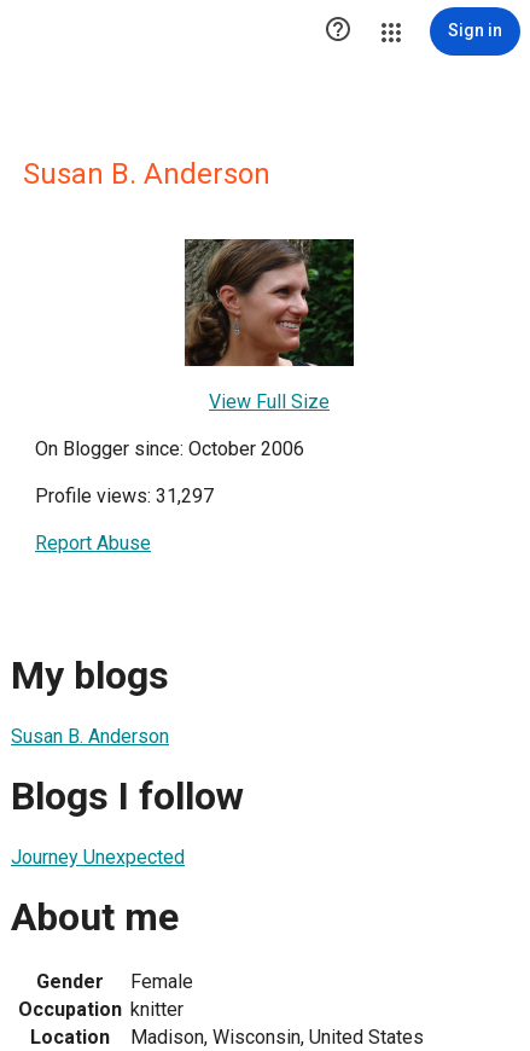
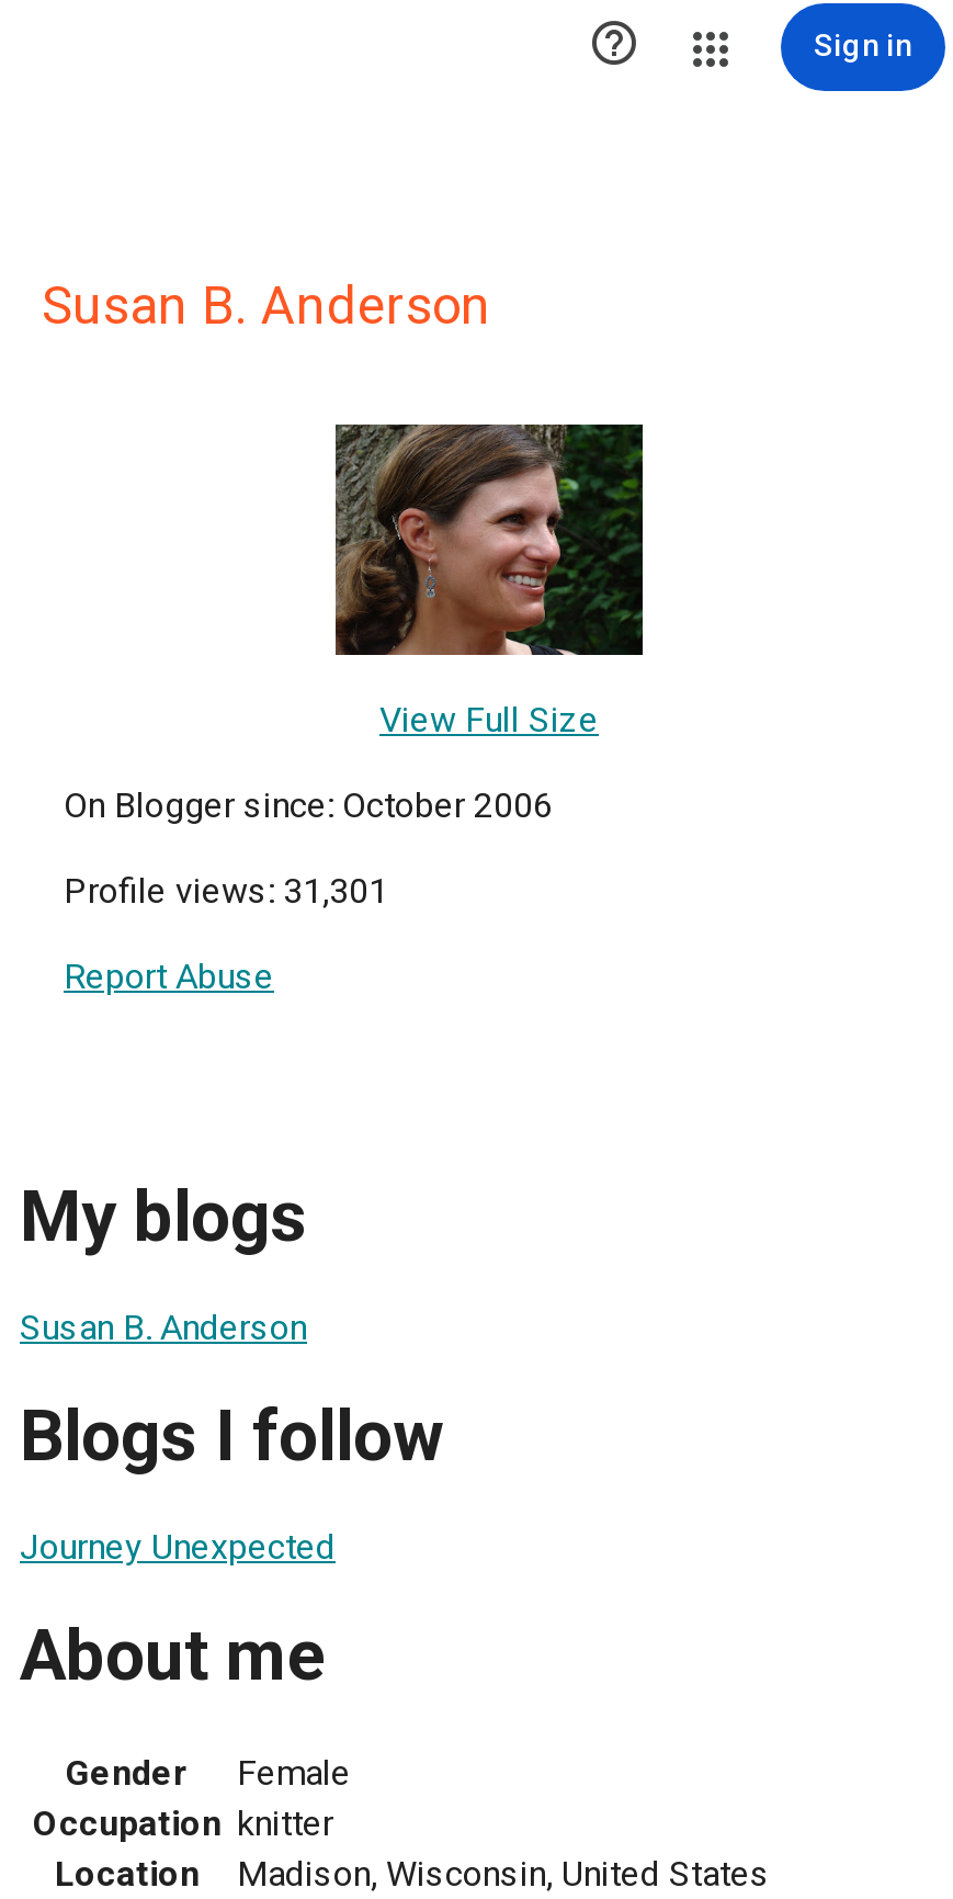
[35,484,214,507] Profile views: 31,297 -> [64,870,388,912] Profile views: 31,301

